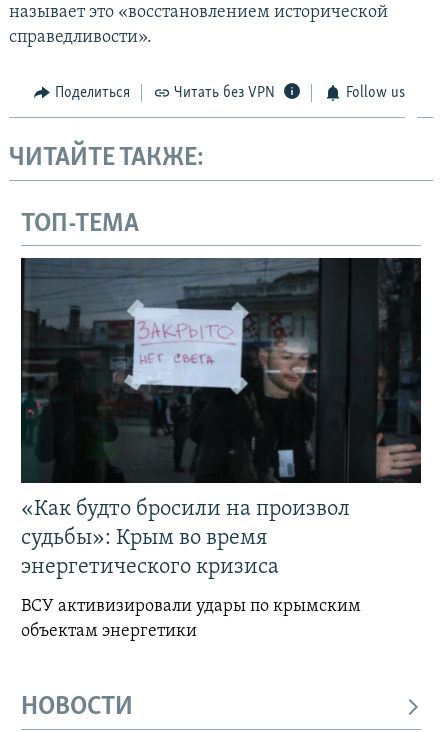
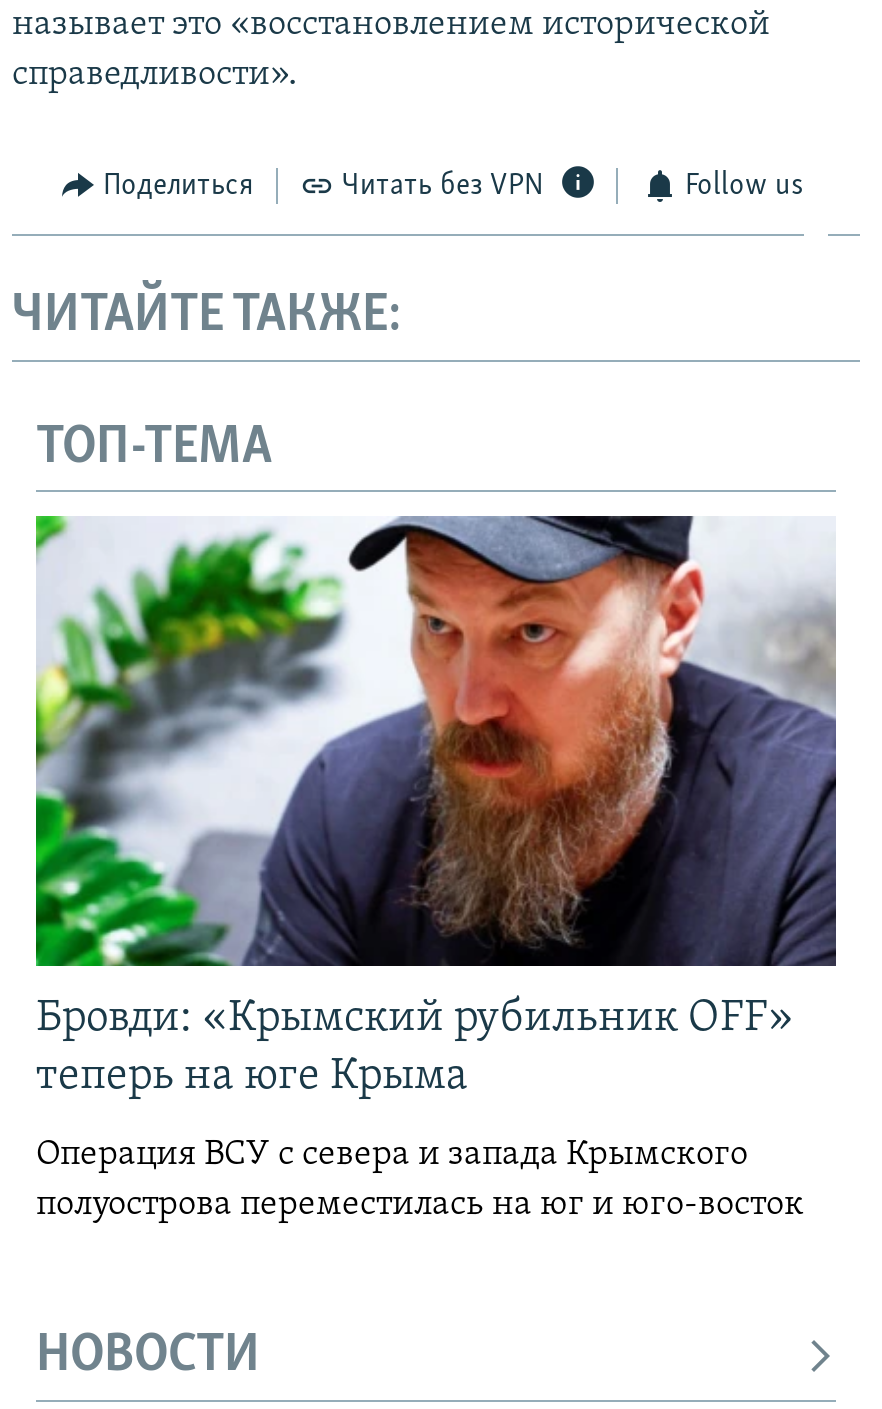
[20,257,422,579] [image] | «Как будто бросили на произвол | судьбы»: Крым во время | энергетического кризиса -> [34,514,838,1101] [image] | Бровди: «Крымский рубильник OFF» | теперь на юге Крыма
[21,597,361,641] ВСУ активизировали удары по крымским | объектам энергетики -> [36,1137,804,1225] Операция ВСУ с севера и запада Крымского | полуострова переместилась на юг и юго-восток

